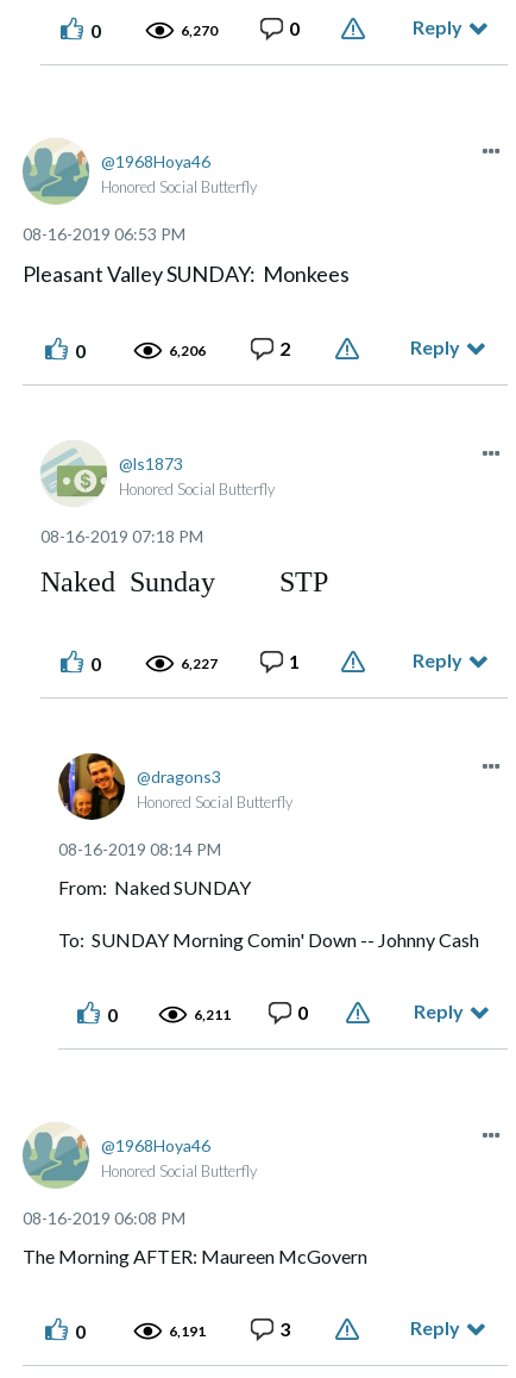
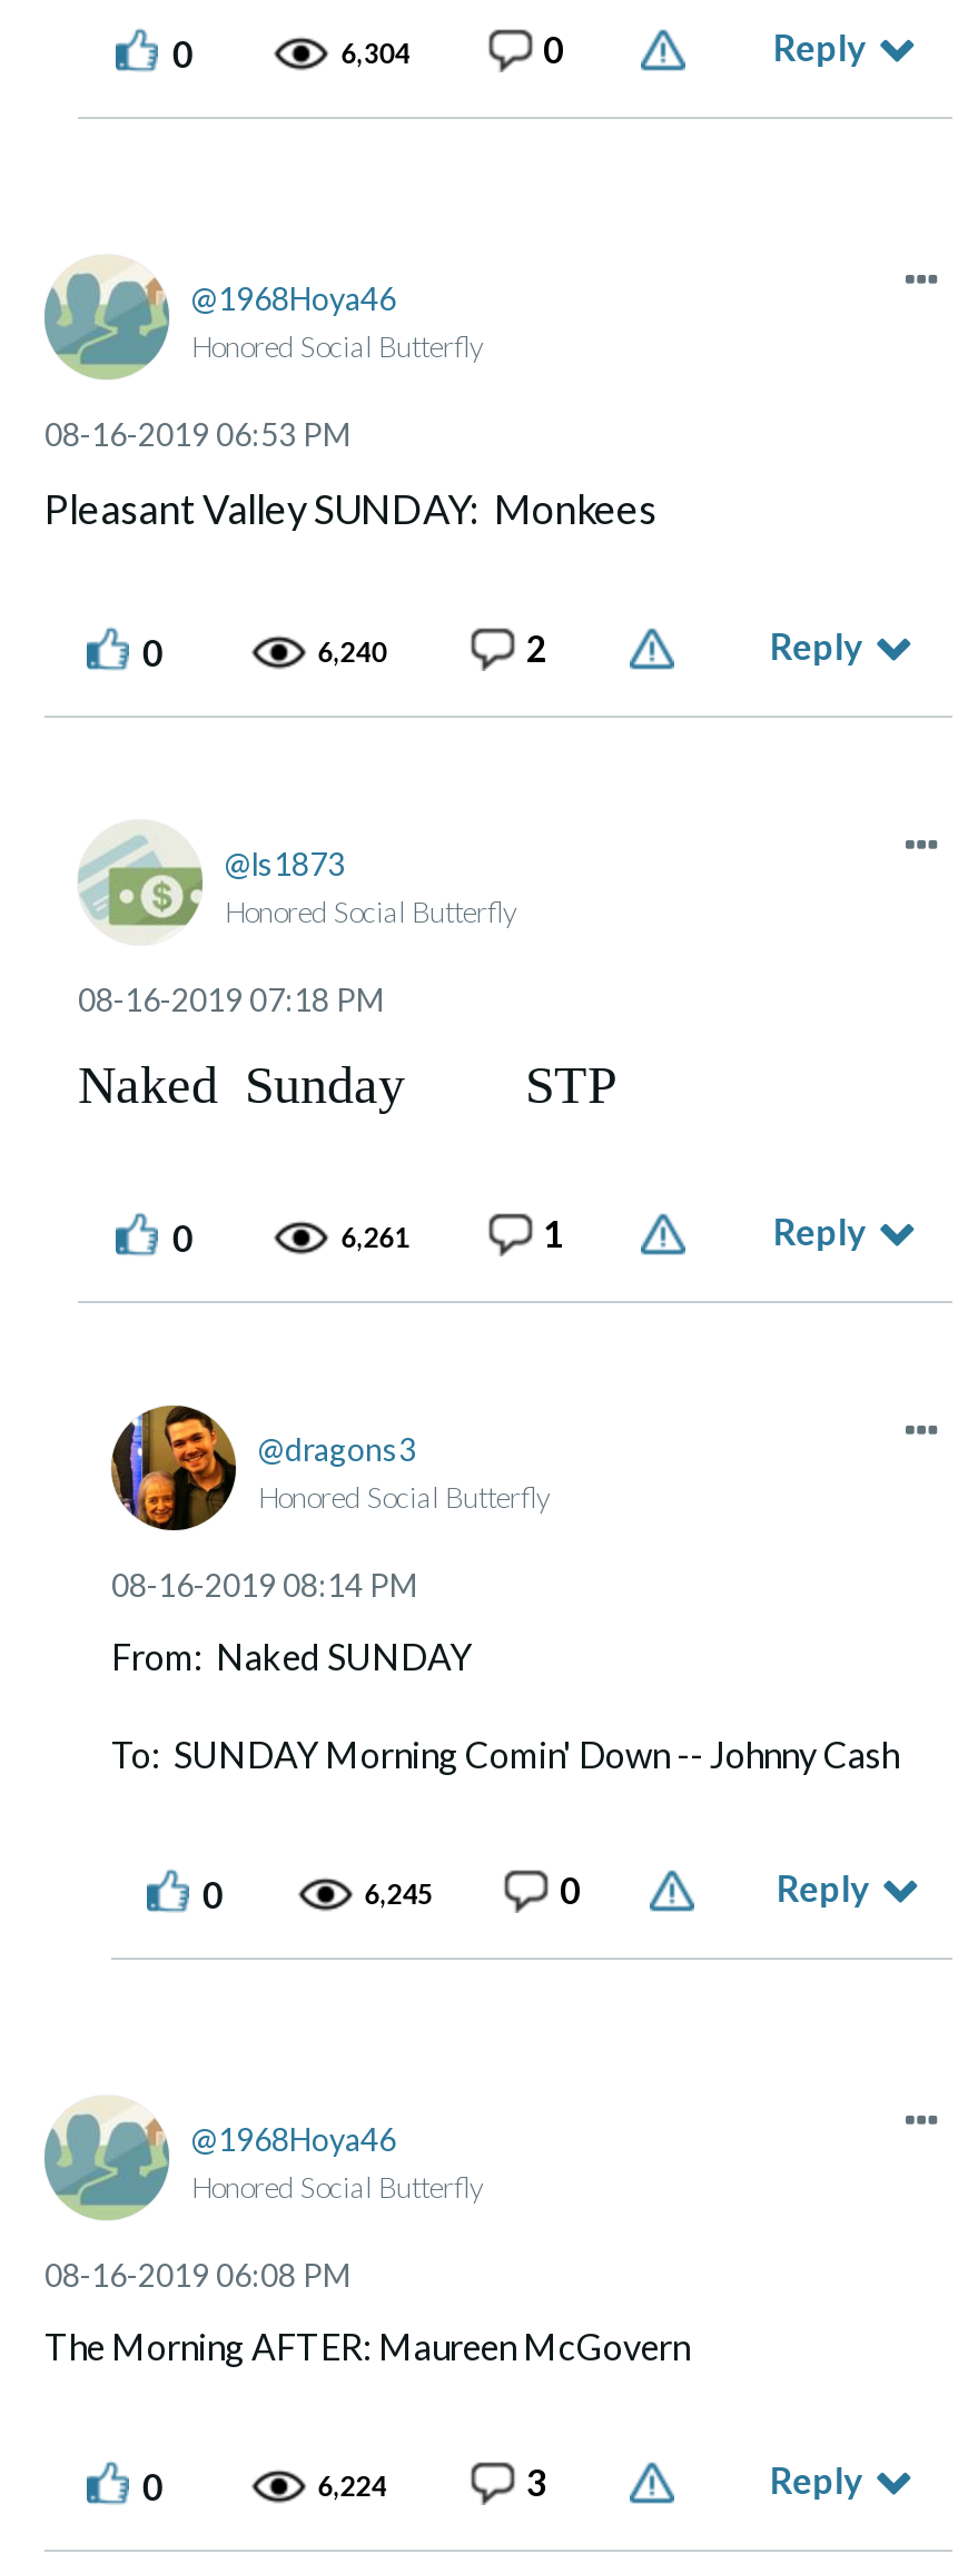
[181,21,218,39] 6,270 -> [341,36,410,69] 6,304
[168,341,205,359] 6,206 -> [318,635,387,668] 6,240
[181,654,218,672] 6,227 -> [341,1220,410,1254] 6,261
[193,1005,230,1023] 6,211 -> [364,1877,433,1910] 6,245
[168,1322,205,1340] 6,191 -> [318,2469,387,2502] 6,224

